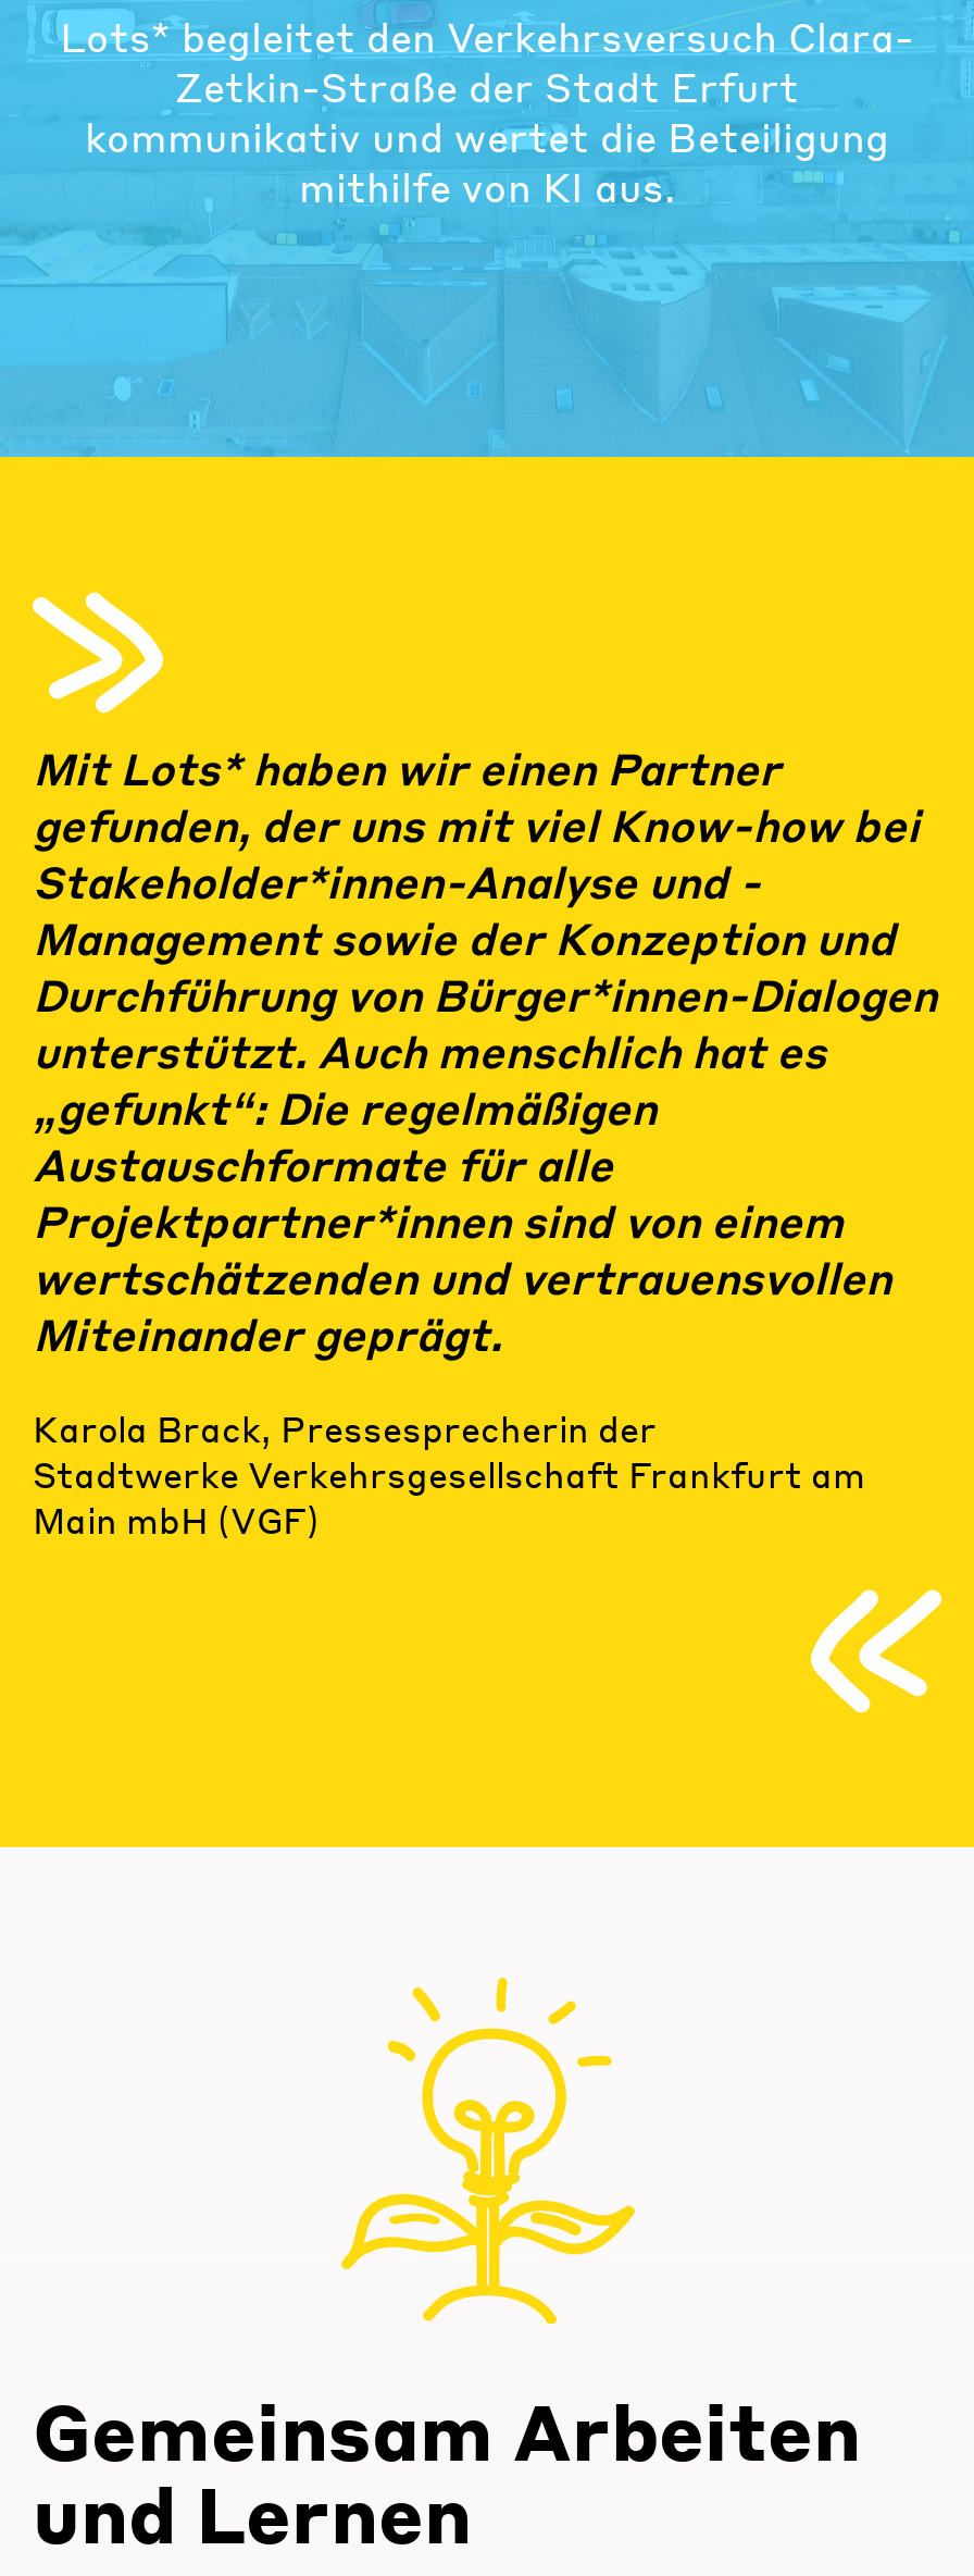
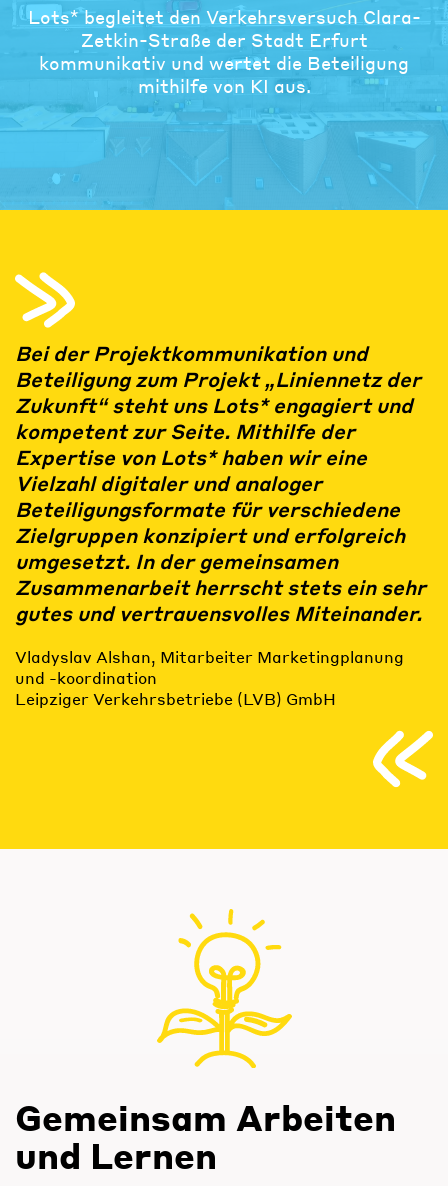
[33,739,937,1362] Mit Lots* haben wir einen Partner | gefunden, der uns mit viel Know-how bei | Stakeholder*innen-Analyse und - | Management sowie der Konzeption und | Durchführung von Bürger*innen-Dialogen | unterstützt. Auch menschlich hat es | „gefunkt“: Die regelmäßigen | Austauschformate für alle | Projektpartner*innen sind von einem | wertschätzenden und vertrauensvollen | Miteinander geprägt. -> [15,340,426,626] Bei der Projektkommunikation und | Beteiligung zum Projekt „Liniennetz der | Zukunft“ steht uns Lots* engagiert und | kompetent zur Seite. Mithilfe der | Expertise von Lots* haben wir eine | Vielzahl digitaler und analoger | Beteiligungsformate für verschiedene | Zielgruppen konzipiert und erfolgreich | umgesetzt. In der gemeinsamen | Zusammenarbeit herrscht stets ein sehr | gutes und vertrauensvolles Miteinander.
[33,1405,865,1542] Karola Brack, Pressesprecherin der | Stadtwerke Verkehrsgesellschaft Frankfurt am | Main mbH (VGF) -> [15,646,404,709] Vladyslav Alshan, Mitarbeiter Marketingplanung | und -koordination | Leipziger Verkehrsbetriebe (LVB) GmbH

